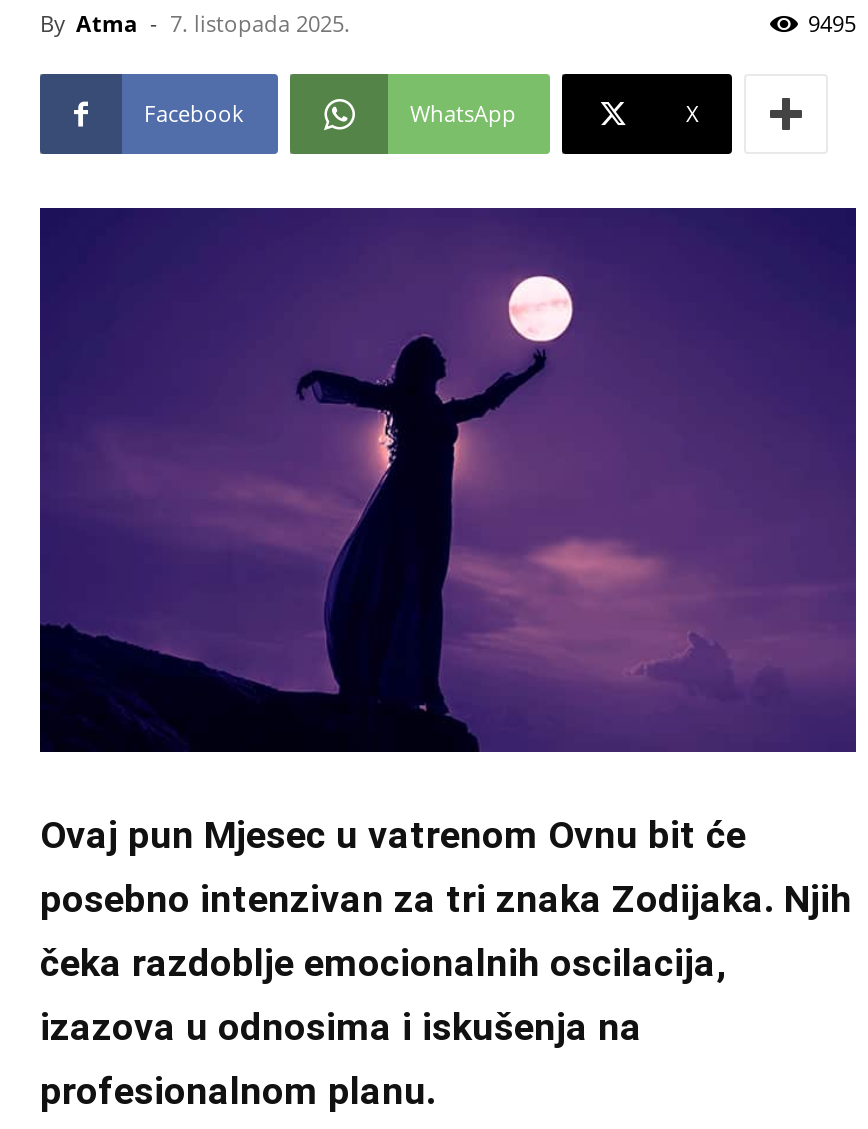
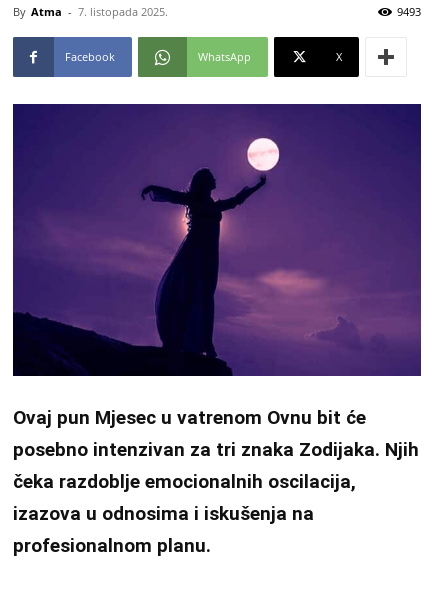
[808,8,856,38] 9495 -> [397,4,421,19] 9493

